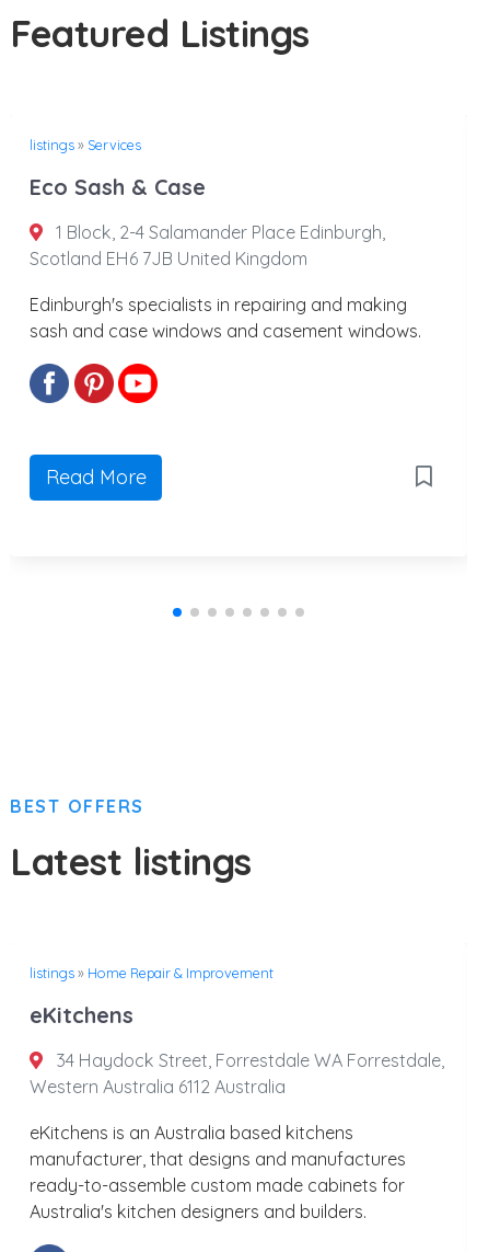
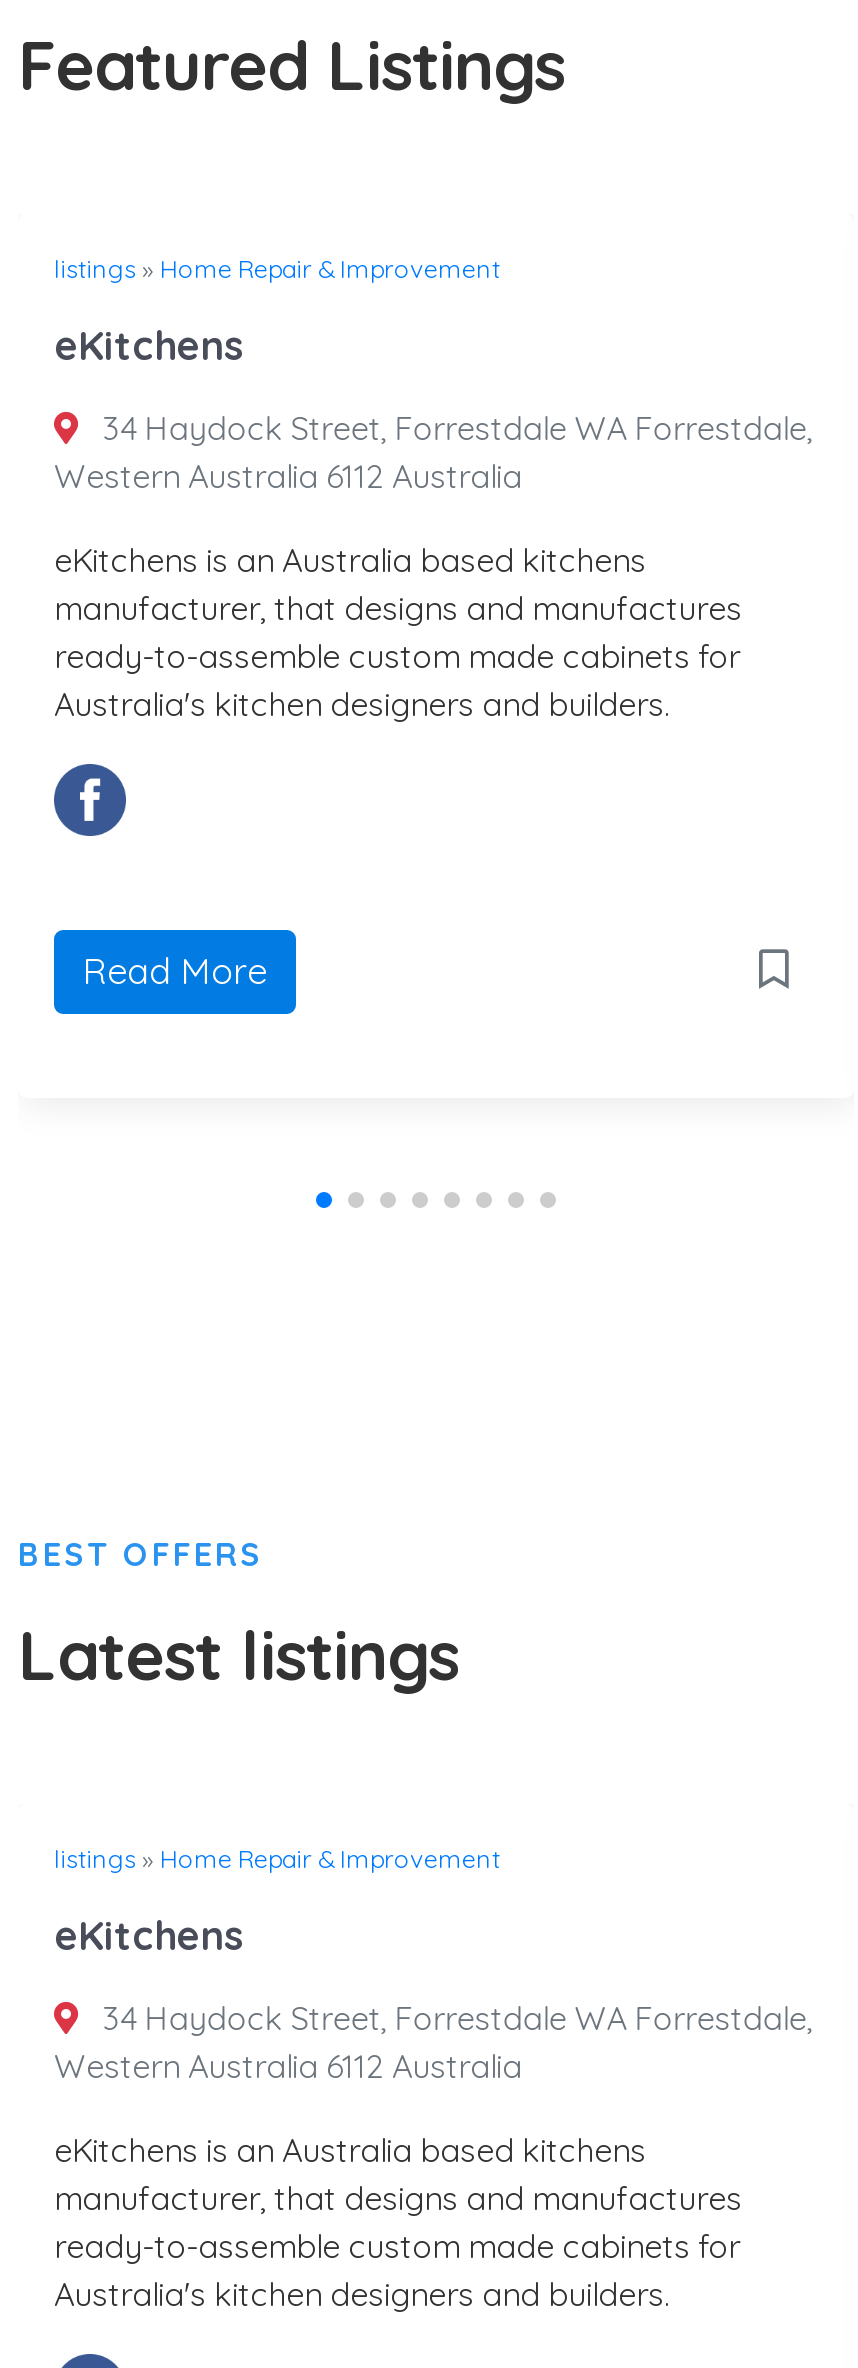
[30,136,141,153] listings» Services -> [54,252,500,284] listings» Home Repair & Improvement
[30,173,206,201] Eco Sash & Case -> [54,320,244,370] eKitchens
[30,221,385,270] 1 Block, 2-4 Salamander Place Edinburgh, | Scotland EH6 7JB United Kingdom -> [54,408,812,496] 34 Haydock Street, Forrestdale WA Forrestdale, | Western Australia 6112 Australia
[30,294,421,342] Edinburgh's specialists in repairing and making | sash and case windows and casement windows. -> [54,540,742,724] eKitchens is an Australia based kitchens | manufacturer, that designs and manufactures | ready-to-assemble custom made cabinets for | Australia's kitchen designers and builders.

